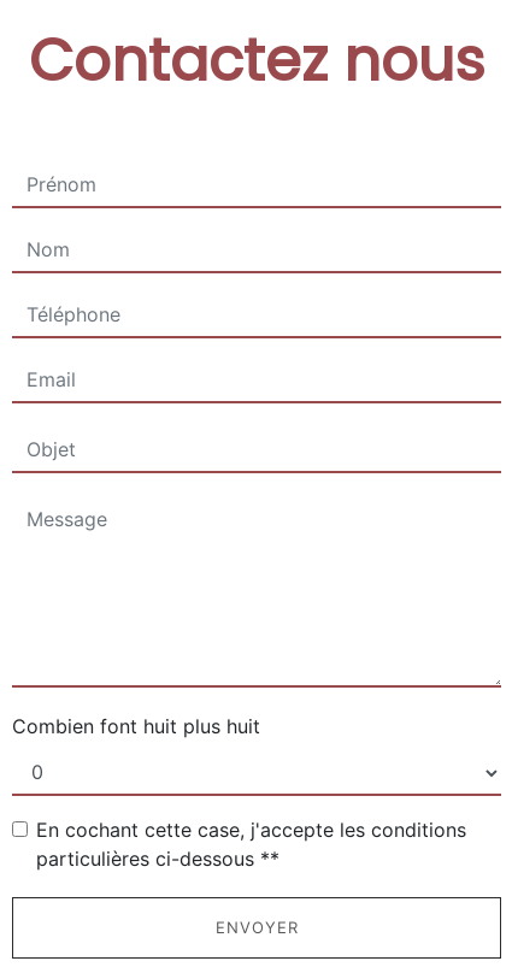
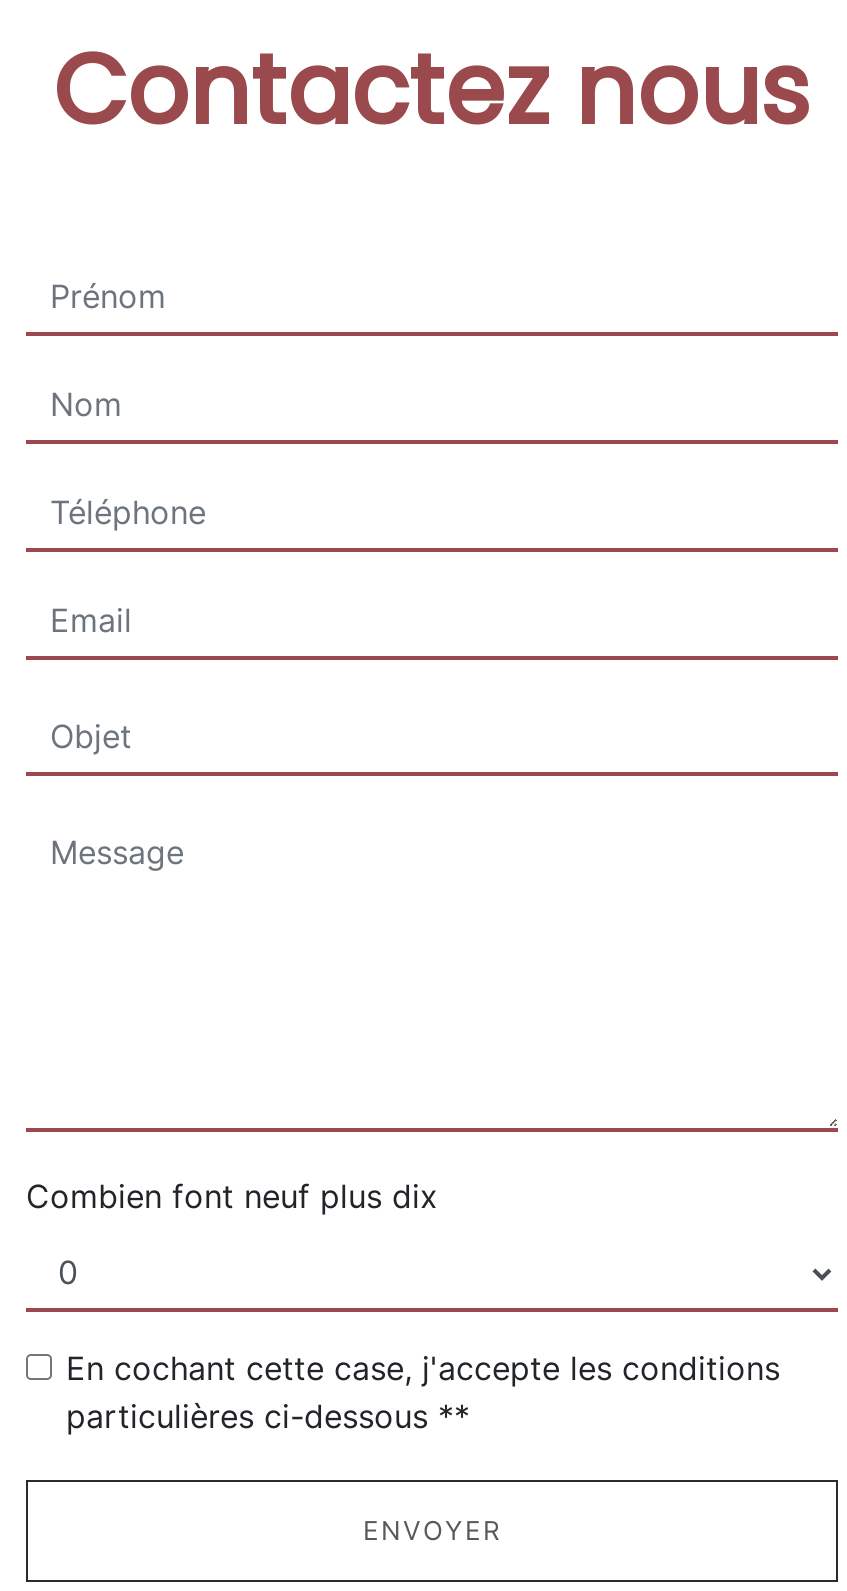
[12,714,260,738] Combien font huit plus huit -> [26,1176,438,1216] Combien font neuf plus dix

